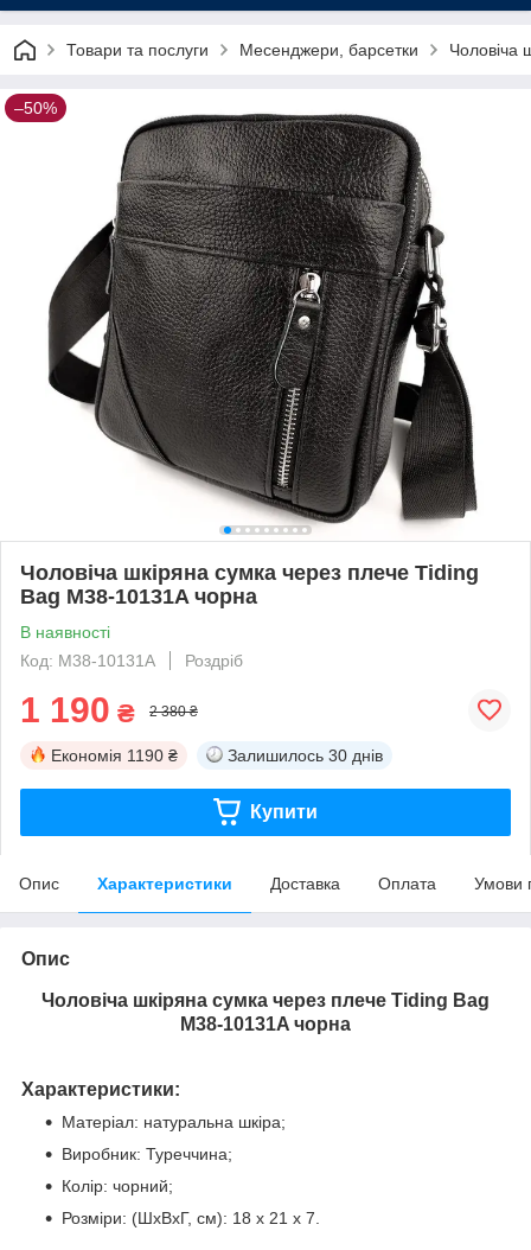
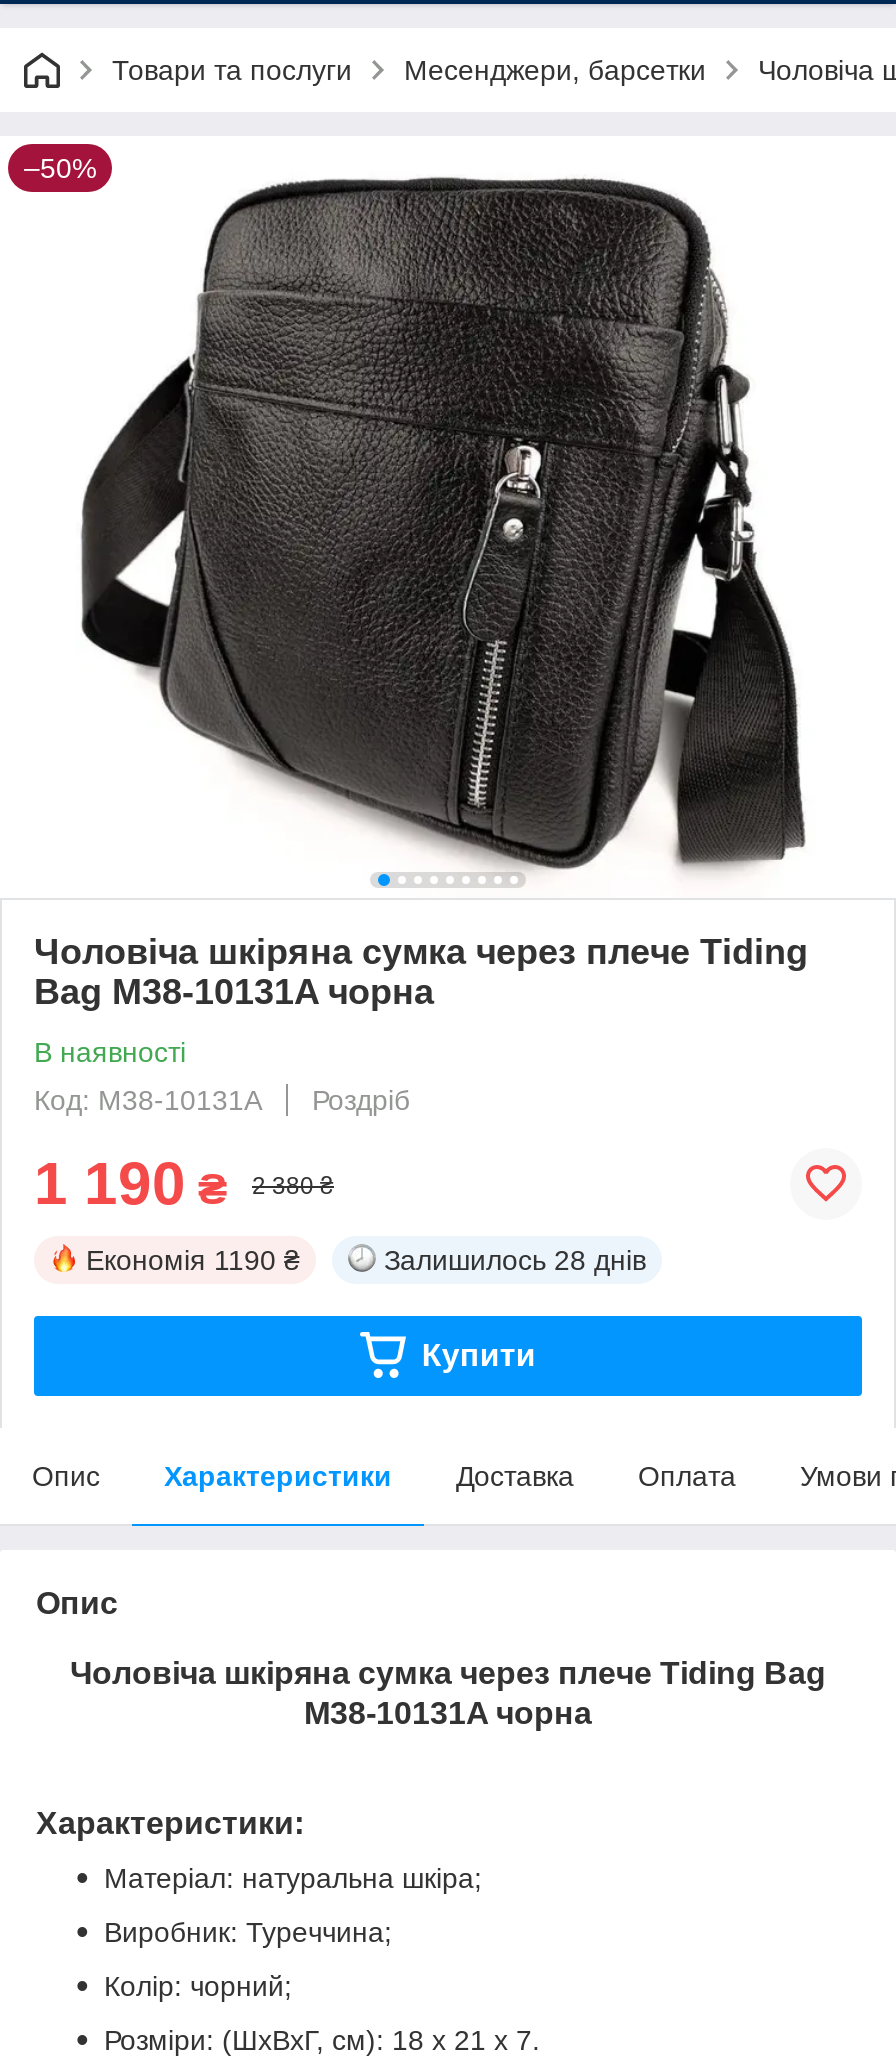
[228,746,383,765] Залишилось 30 днів -> [384,1244,646,1276] Залишилось 28 днів

